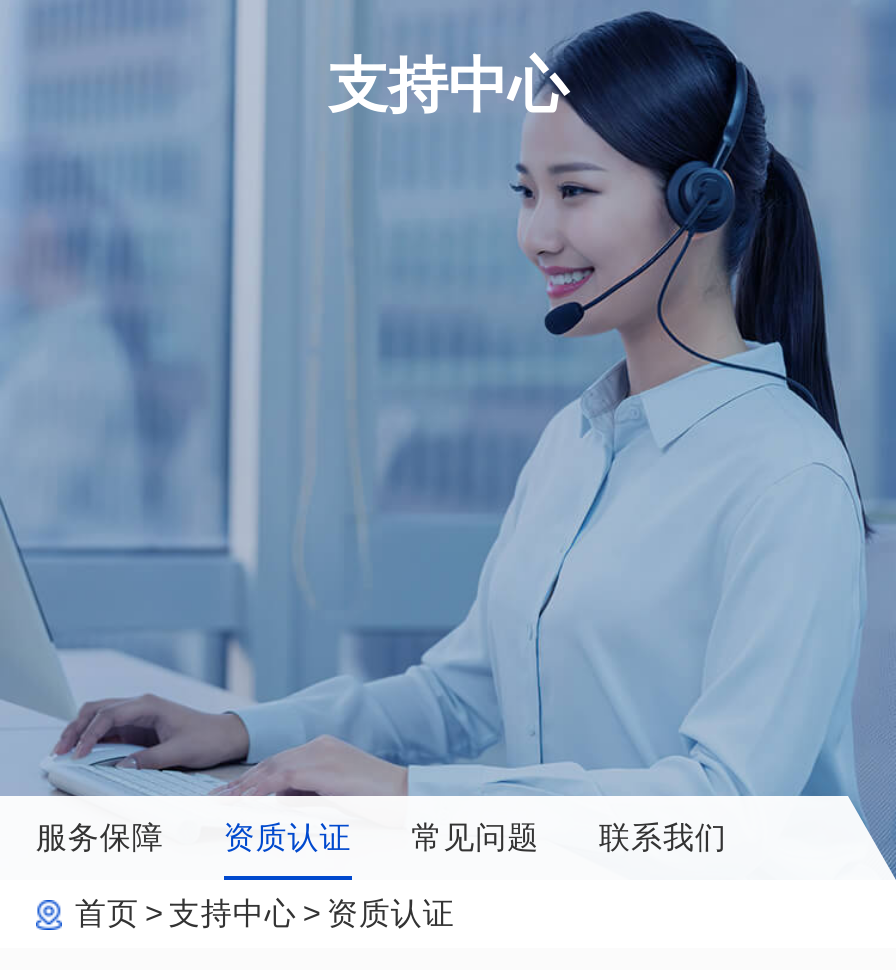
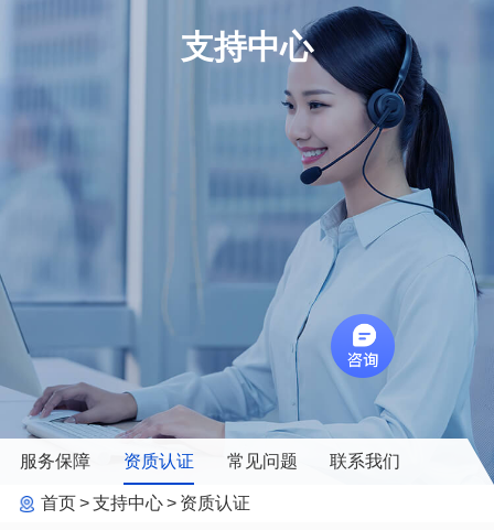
none -> [331,314,395,378] [image]

